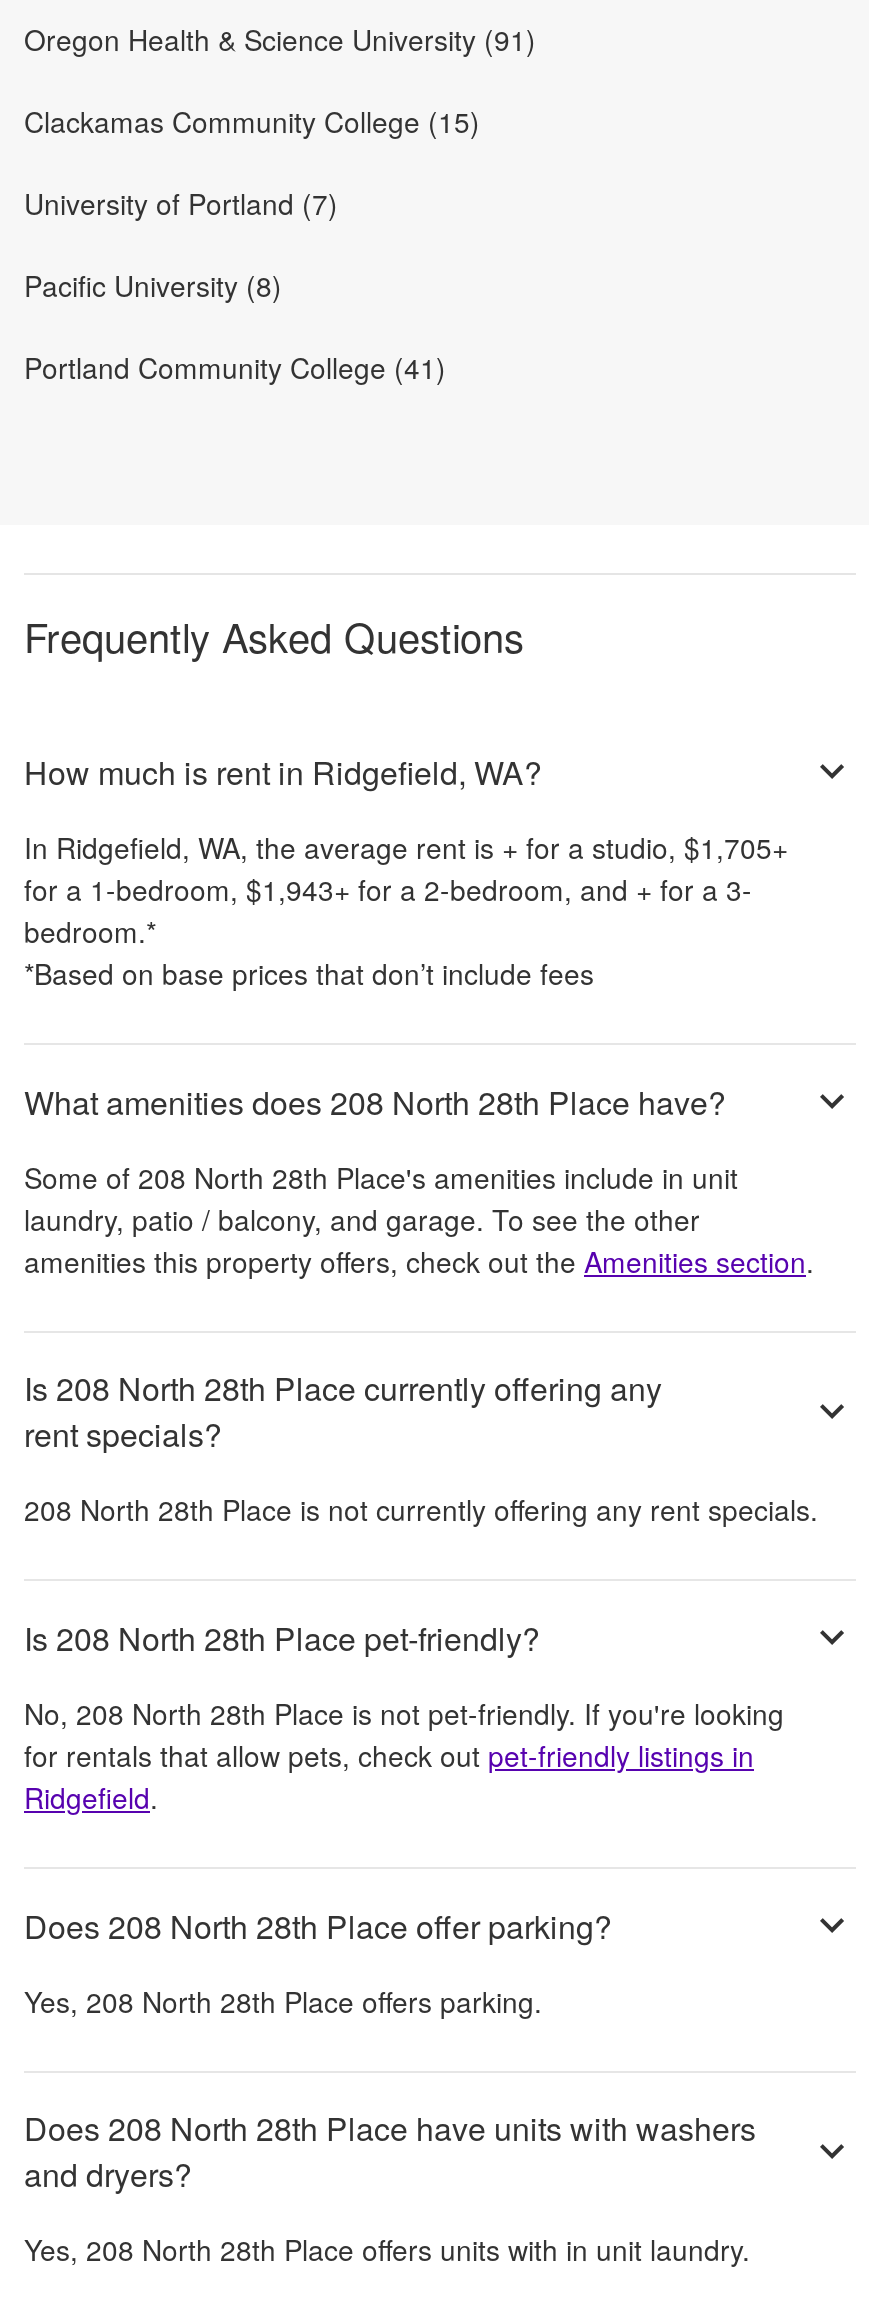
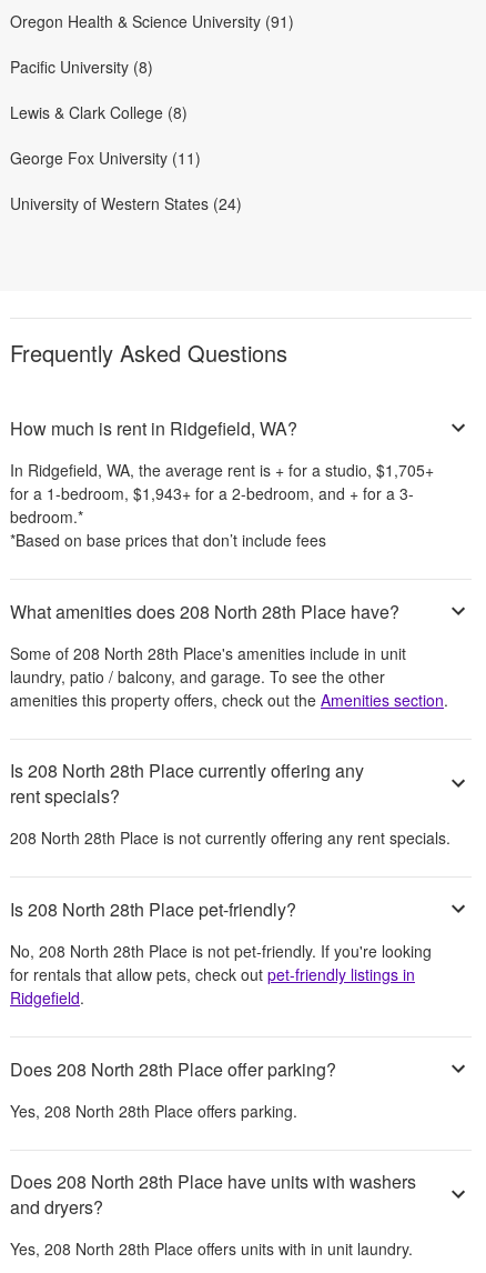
[24,101,480,223] Clackamas Community College (15) | University of Portland (7) -> none
moved [24,265,282,305] -> [10,56,153,78]: Pacific University (8)
[24,347,446,387] Portland Community College (41) -> [10,101,242,215] Lewis & Clark College (8) | George Fox University (11) | University of Western States (24)

